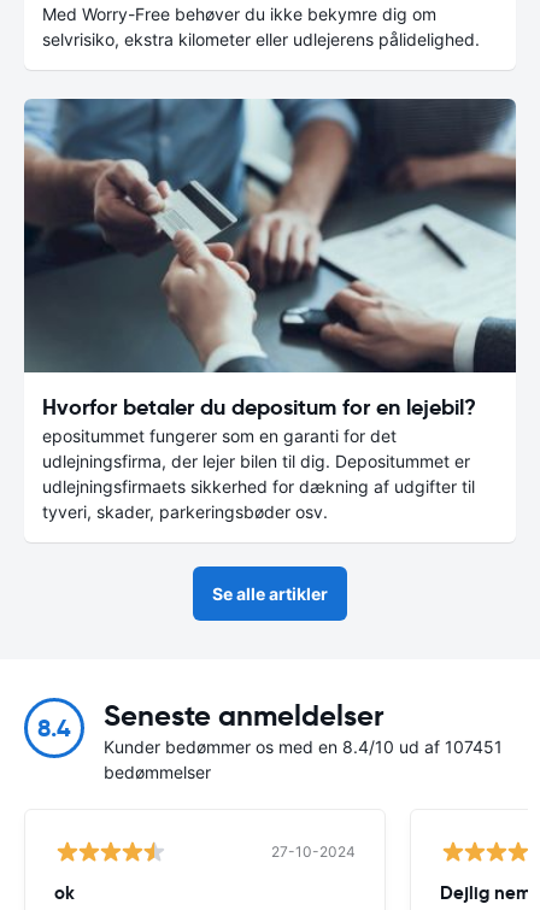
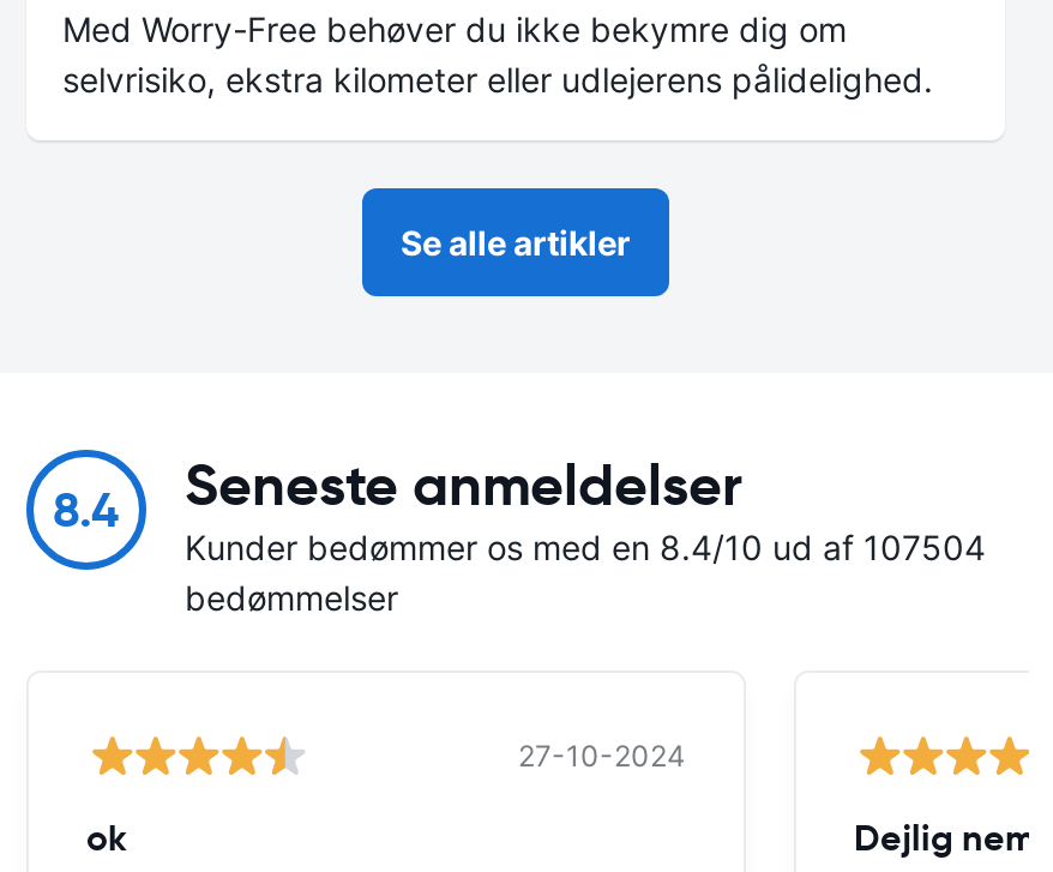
[23,98,517,522] [image] | Hvorfor betaler du depositum for en lejebil? | epositummet fungerer som en garanti for det | udlejningsfirma, der lejer bilen til dig. Depositummet er | udlejningsfirmaets sikkerhed for dækning af udgifter til | tyveri, skader, parkeringsbøder osv. -> none
[104,736,503,757] Kunder bedømmer os med en 8.4/10 ud af 107451 -> [185,526,986,567] Kunder bedømmer os med en 8.4/10 ud af 107504

